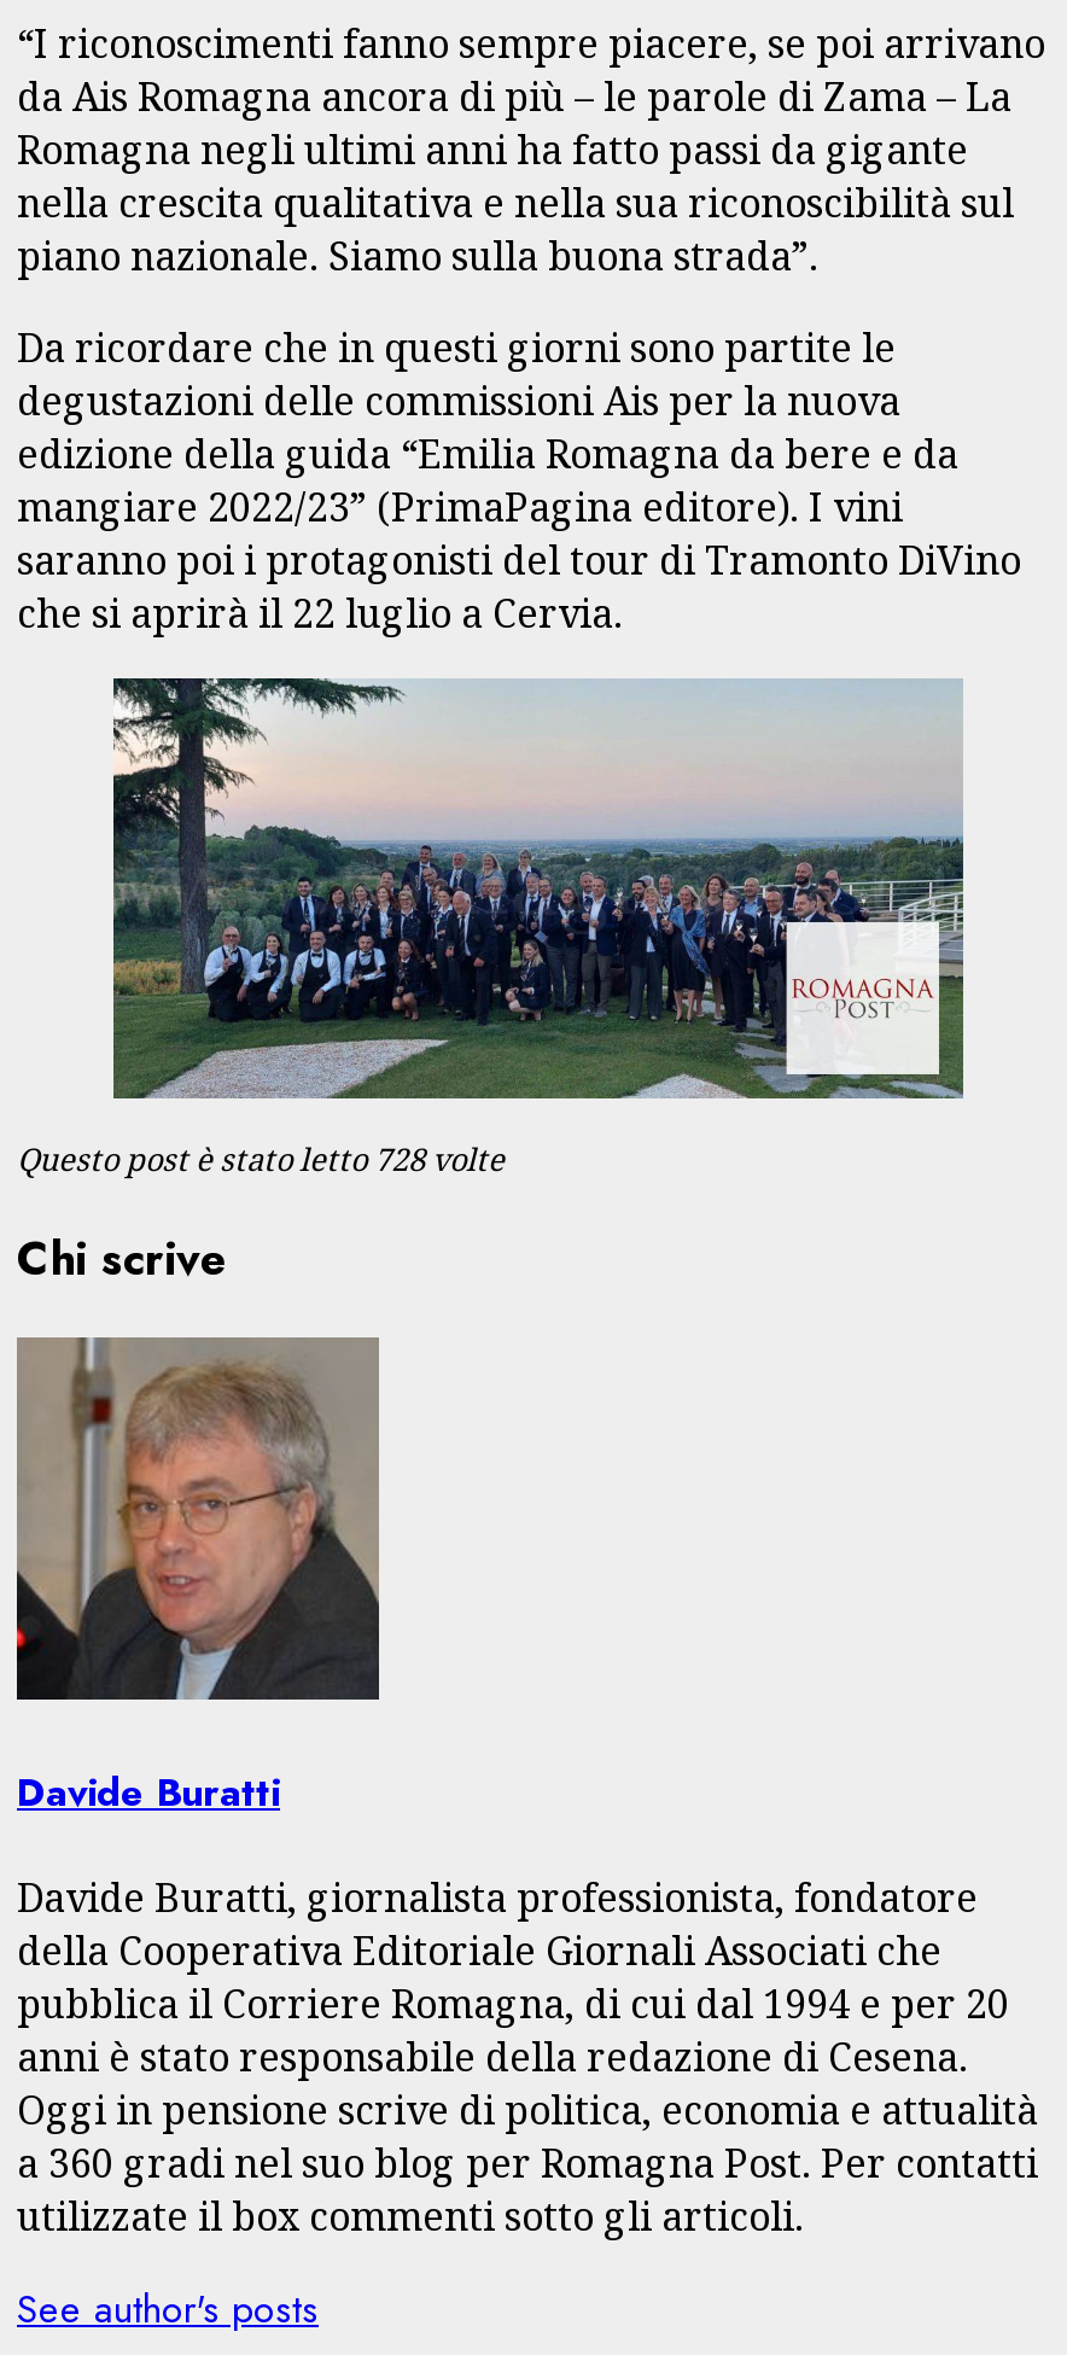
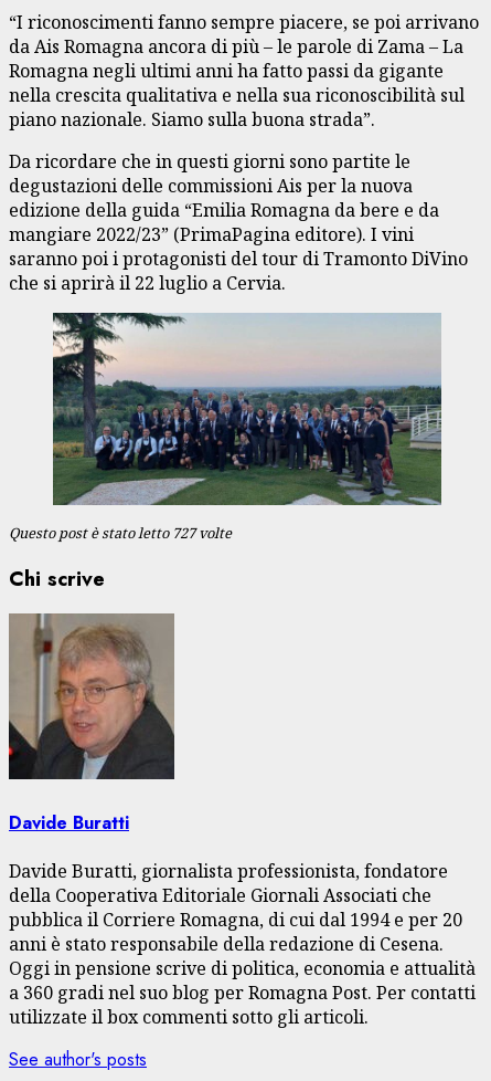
[785,920,941,1077] [image] -> [360,424,430,495] [image]
[17,1137,505,1181] Questo post è stato letto 728 volte -> [9,523,232,543] Questo post è stato letto 727 volte

